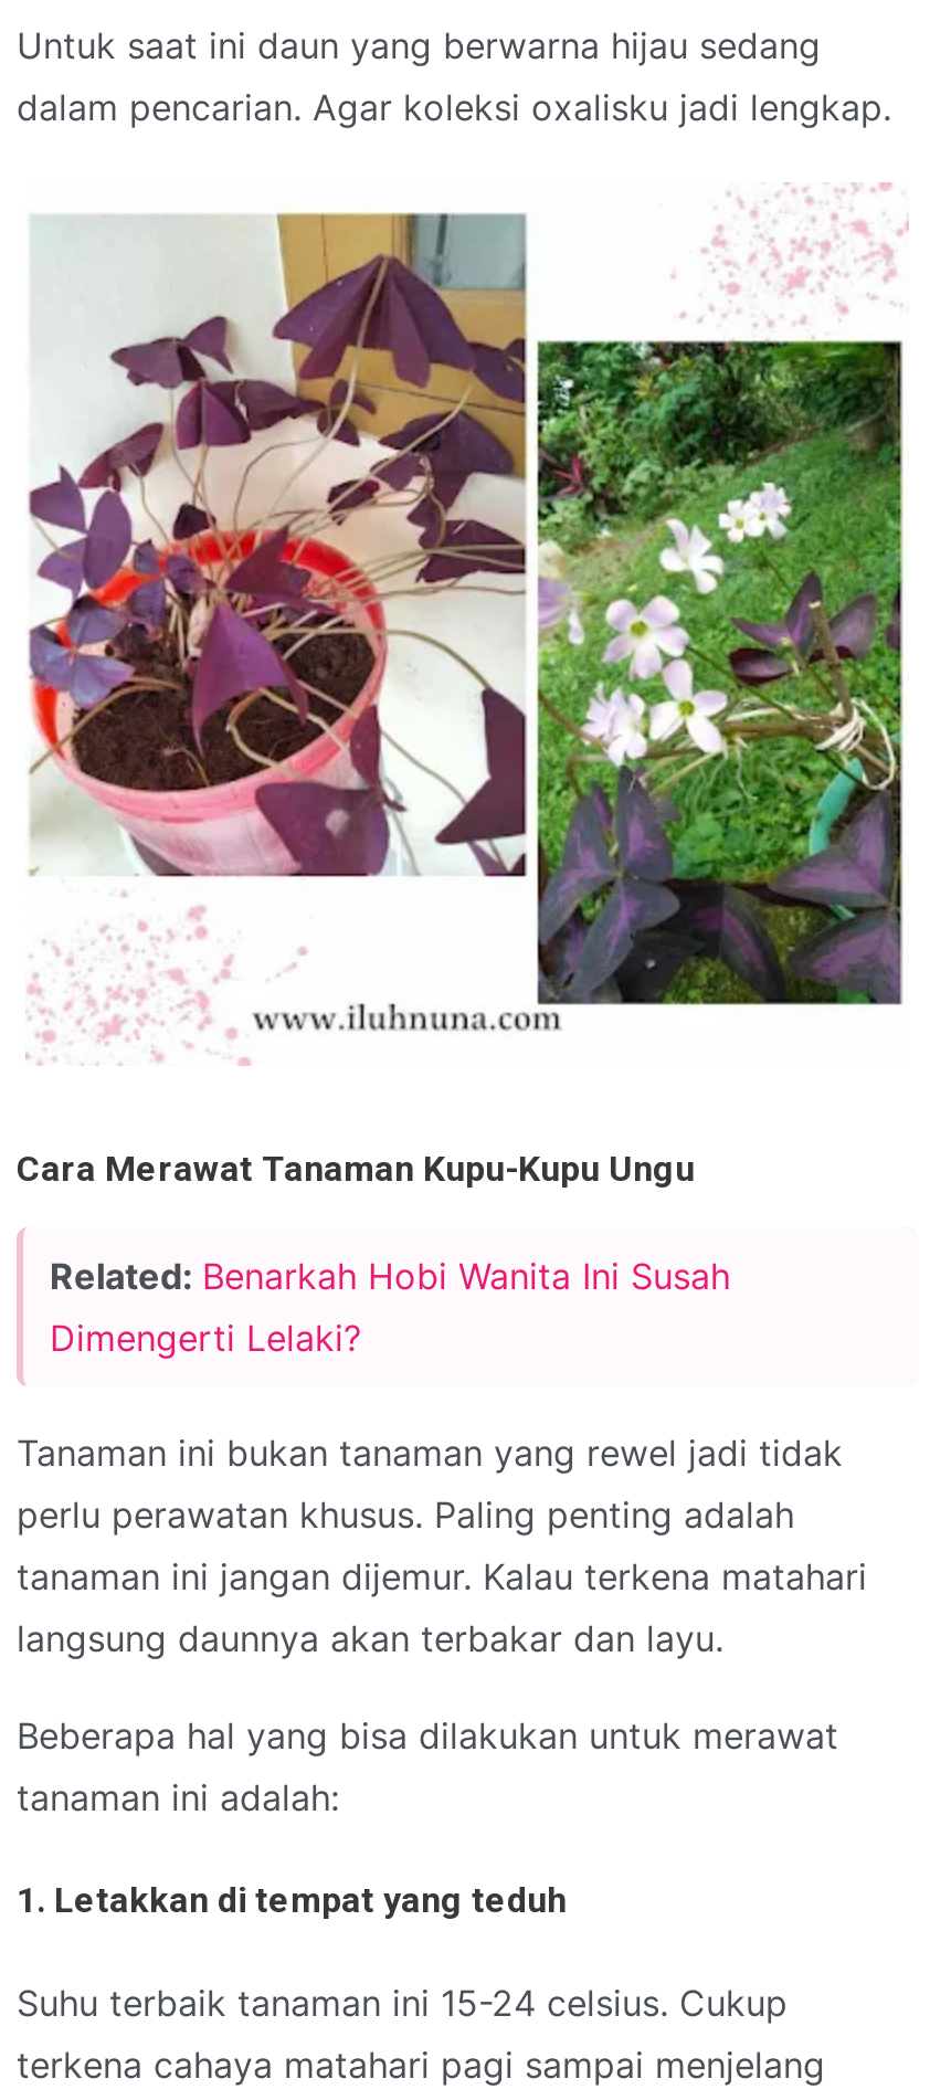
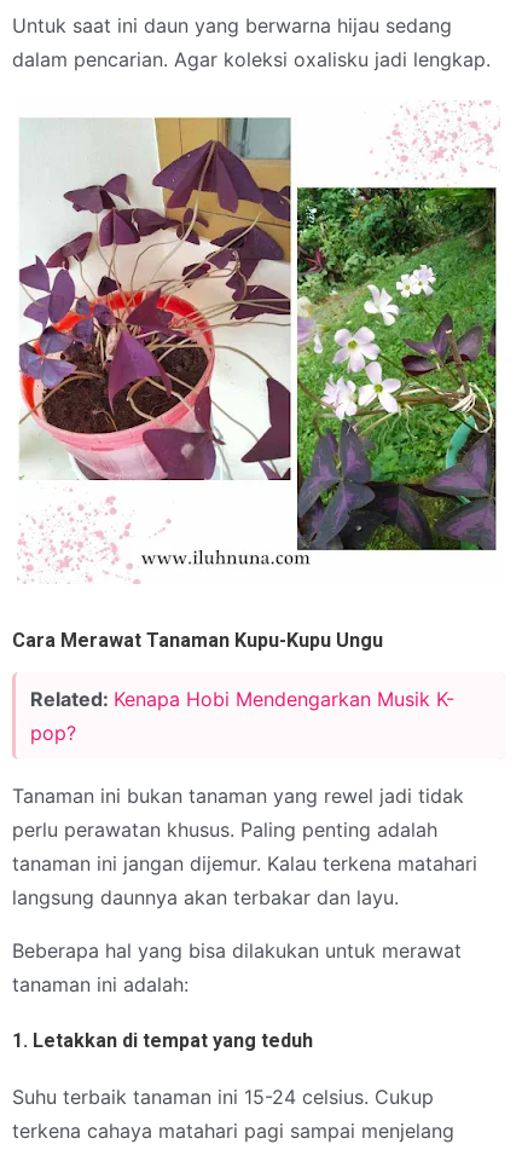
[50,1255,730,1361] Related: Benarkah Hobi Wanita Ini Susah | Dimengerti Lelaki? -> [30,687,454,745] Related: Kenapa Hobi Mendengarkan Musik K- | pop?

